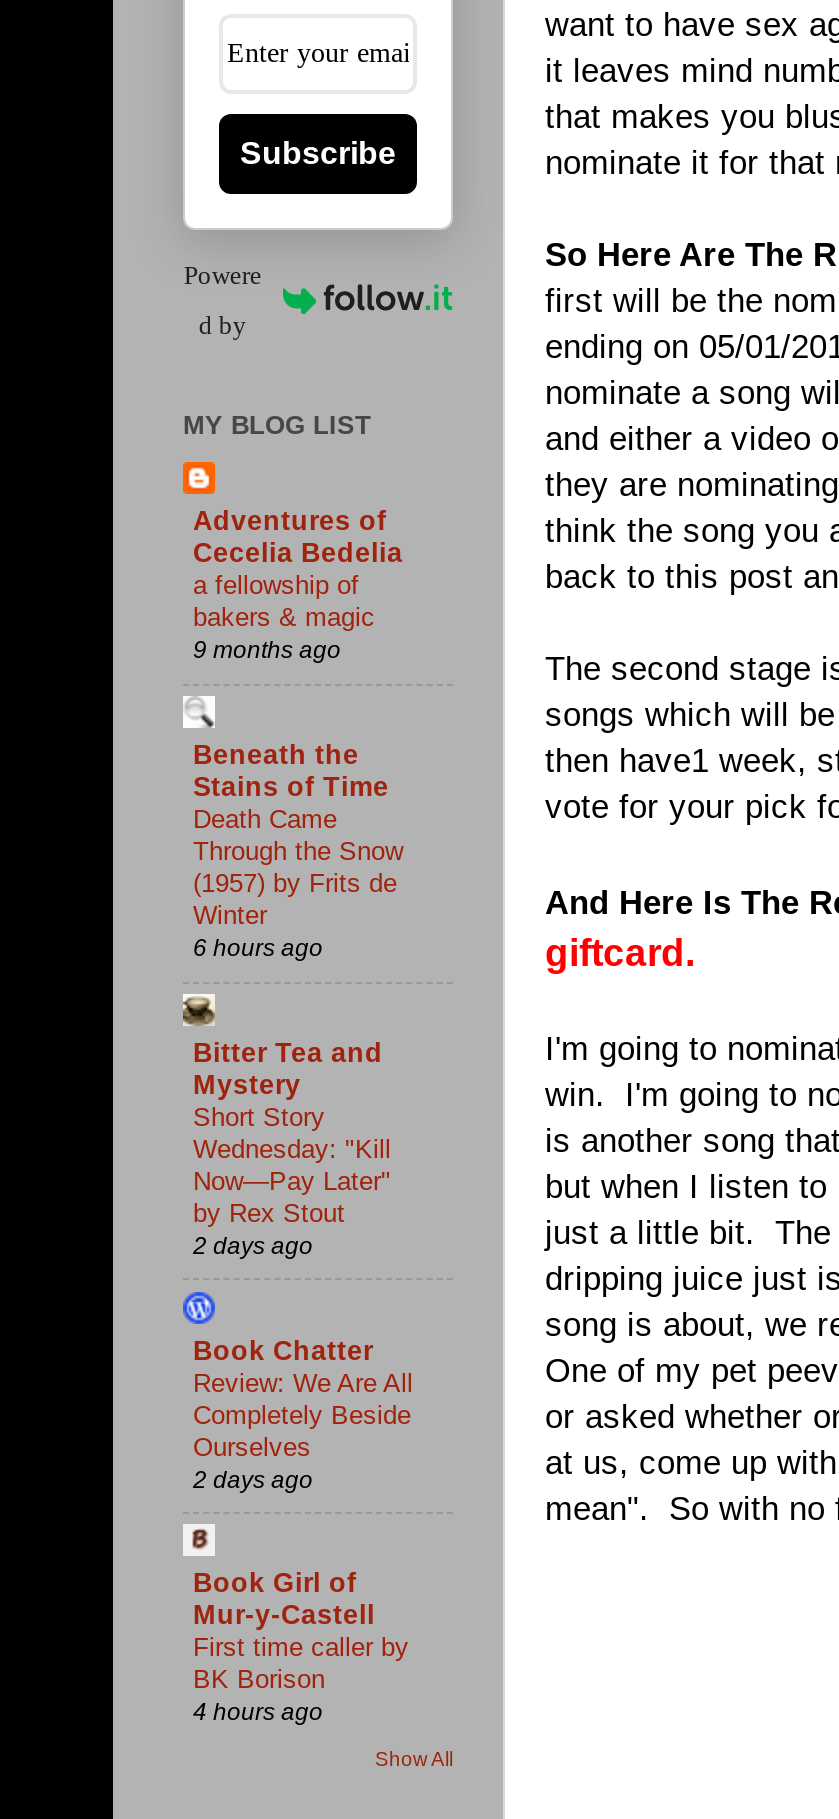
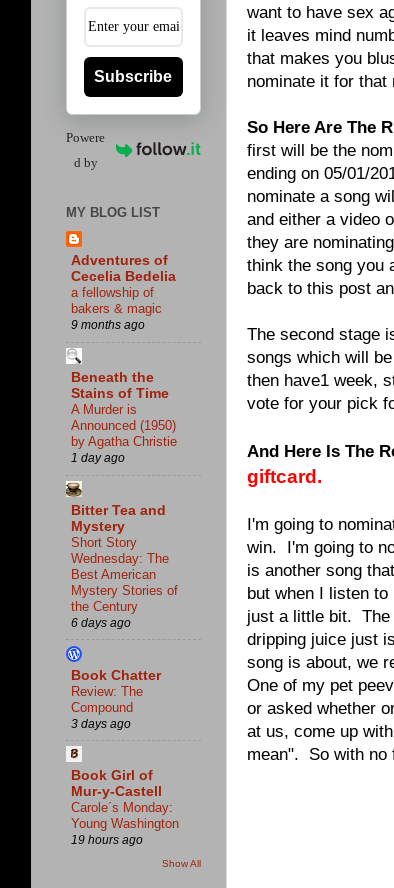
[193,804,403,962] Death Came | Through the Snow | (1957) by Frits de | Winter | 6 hours ago -> [71,402,177,465] A Murder is | Announced (1950) | by Agatha Christie | 1 day ago
[193,1134,391,1260] Wednesday: "Kill | Now—Pay Later" | by Rex Stout | 2 days ago -> [71,551,178,630] Wednesday: The | Best American | Mystery Stories of | the Century | 6 days ago
[193,1367,413,1493] Review: We Are All | Completely Beside | Ourselves | 2 days ago -> [71,684,143,731] Review: The | Compound | 3 days ago
[193,1633,409,1727] First time caller by | BK Borison | 4 hours ago -> [71,800,179,847] Carole´s Monday: | Young Washington | 19 hours ago

